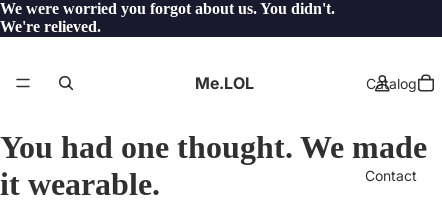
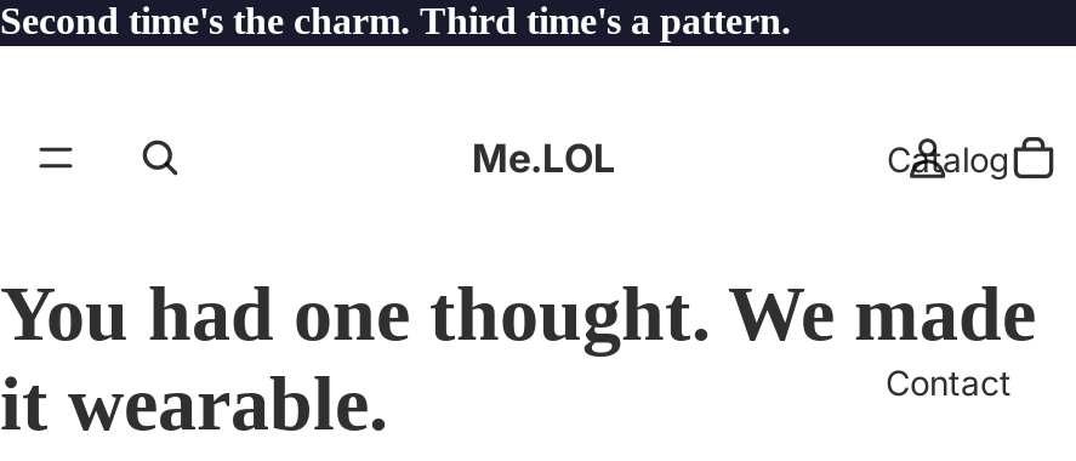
[0,0,335,35] We were worried you forgot about us. You didn't. | We're relieved. -> [0,0,791,41] Second time's the charm. Third time's a pattern.

